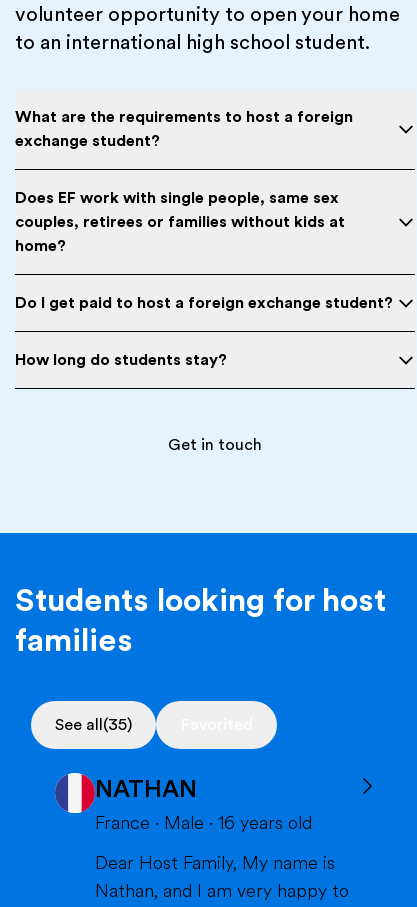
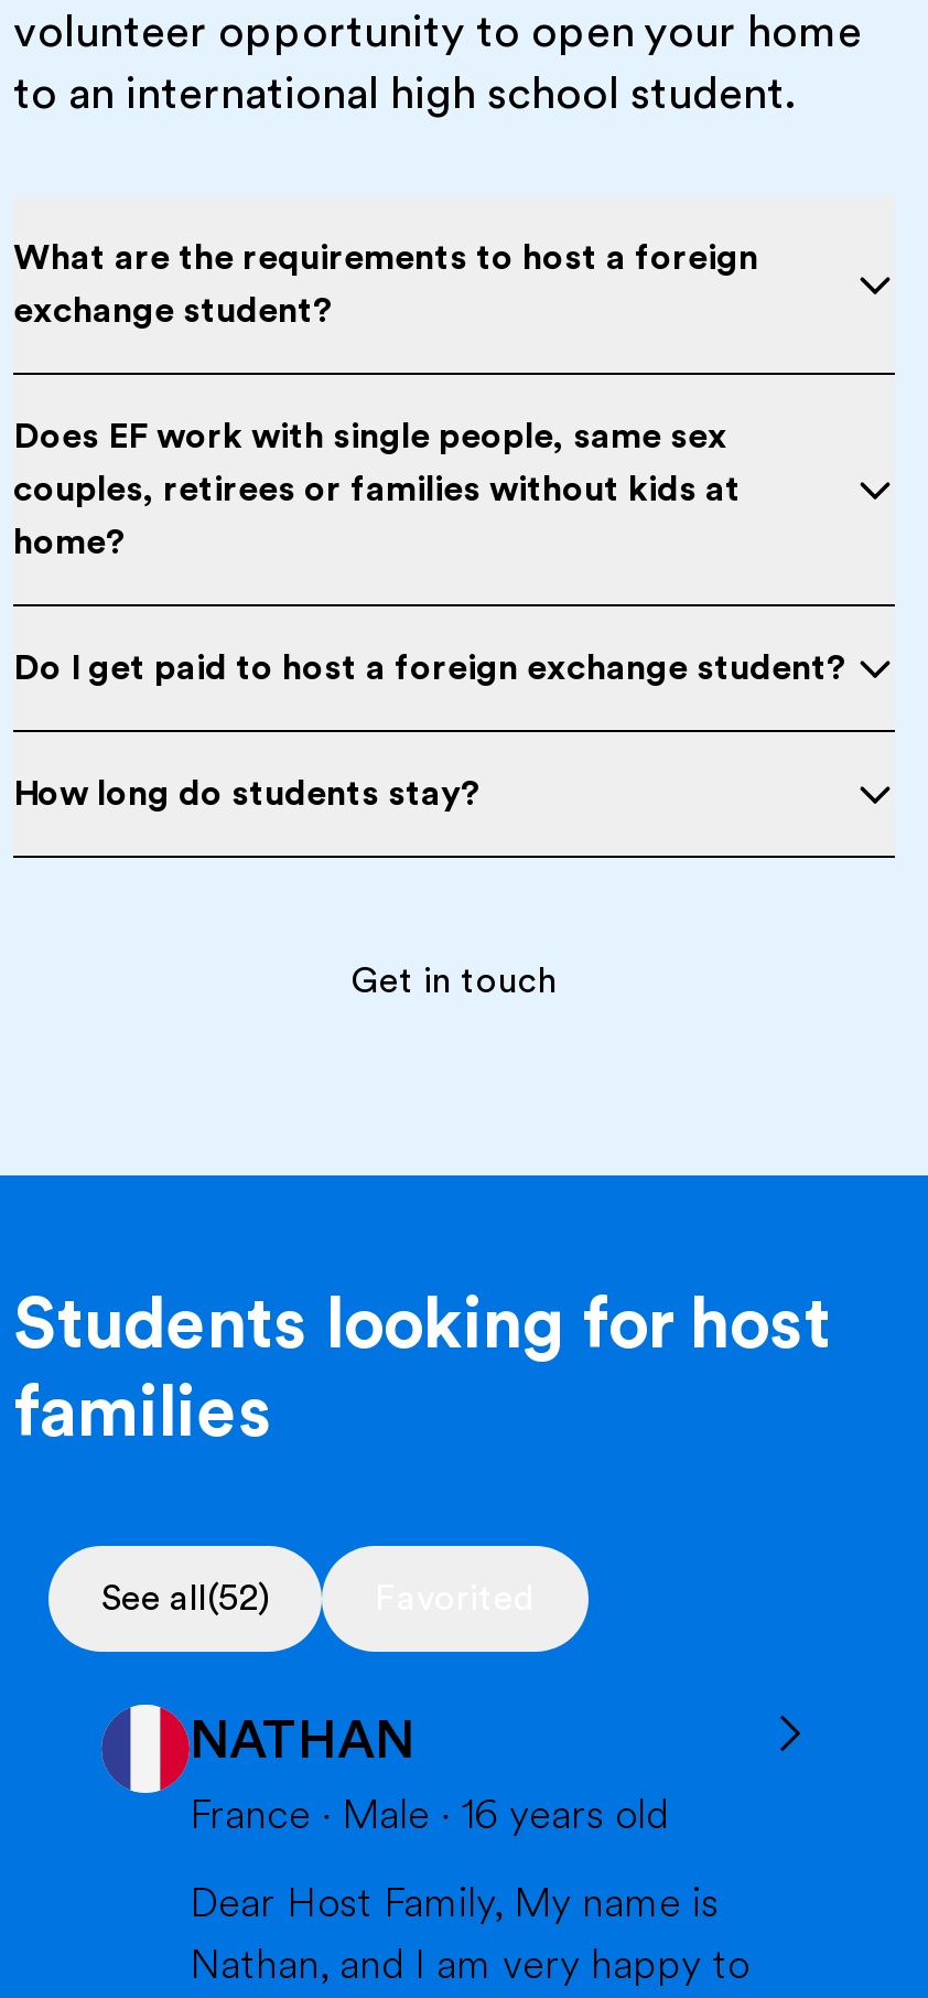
[55,716,132,734] See all(35) -> [101,1579,269,1619] See all(52)

